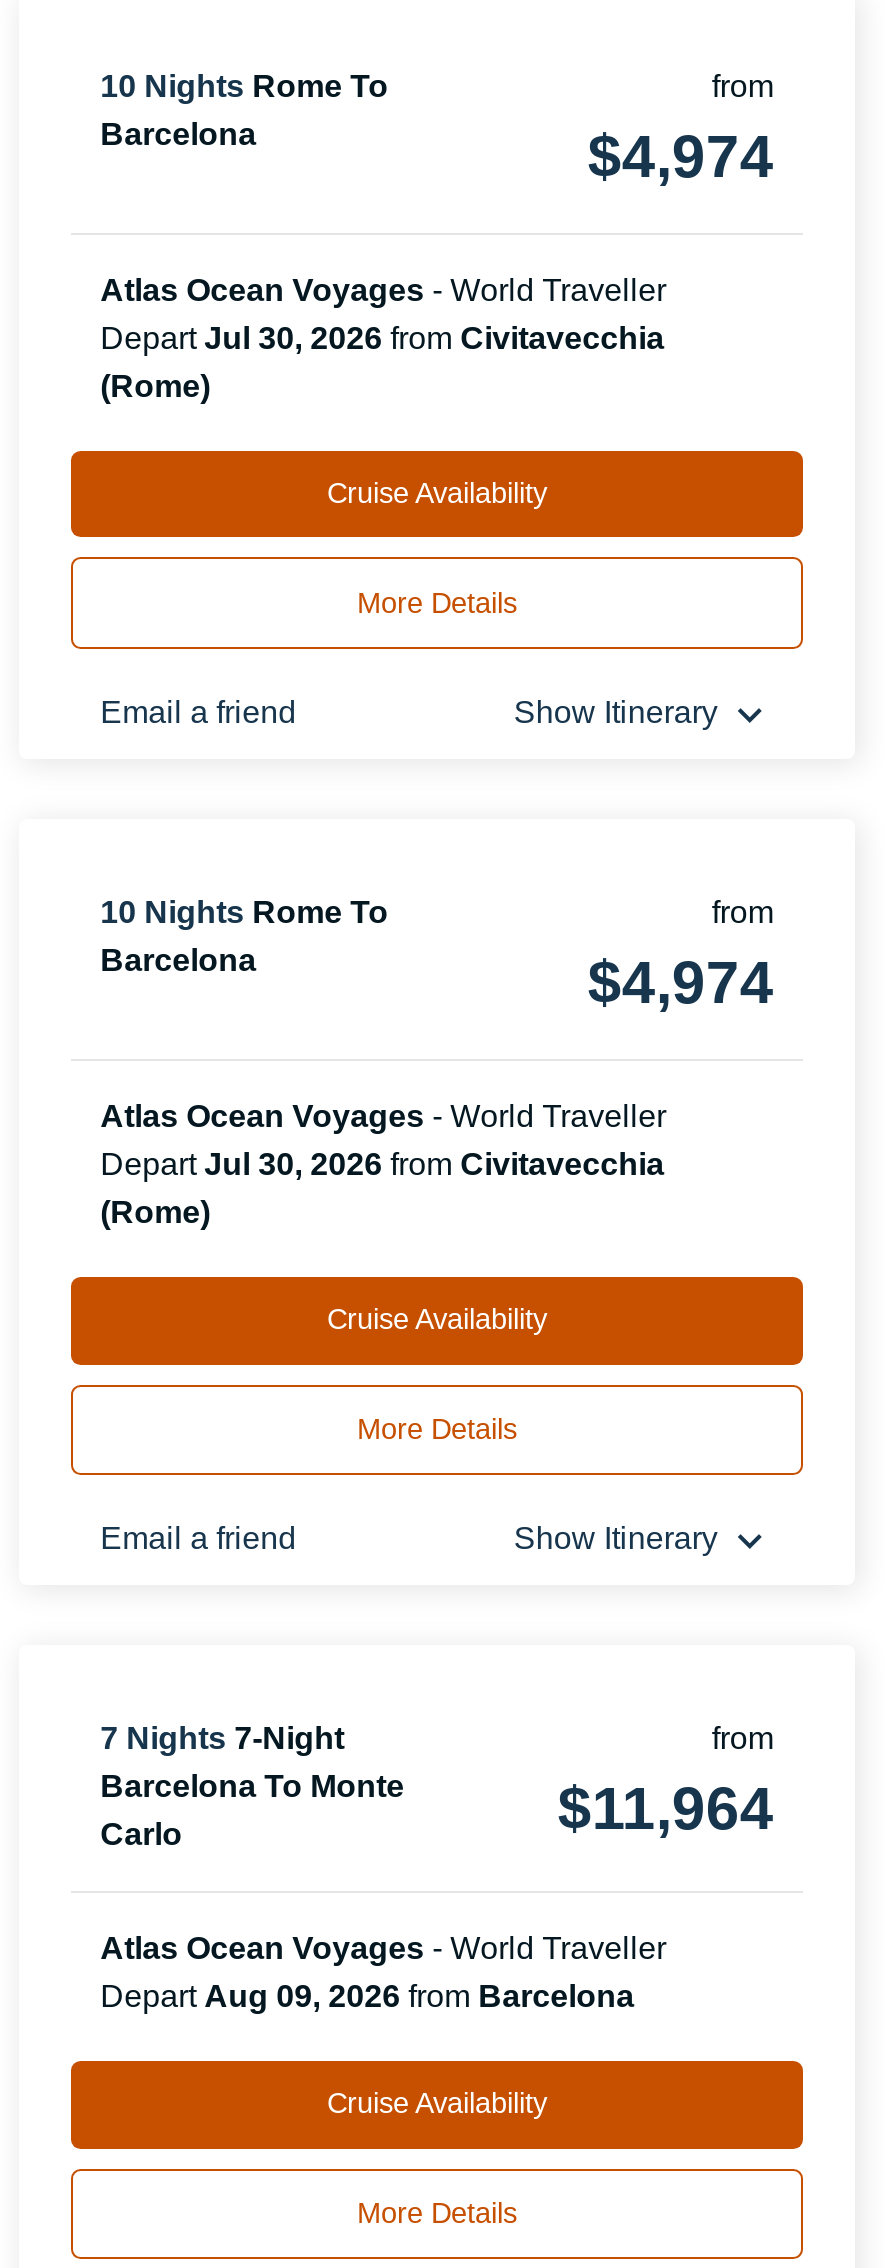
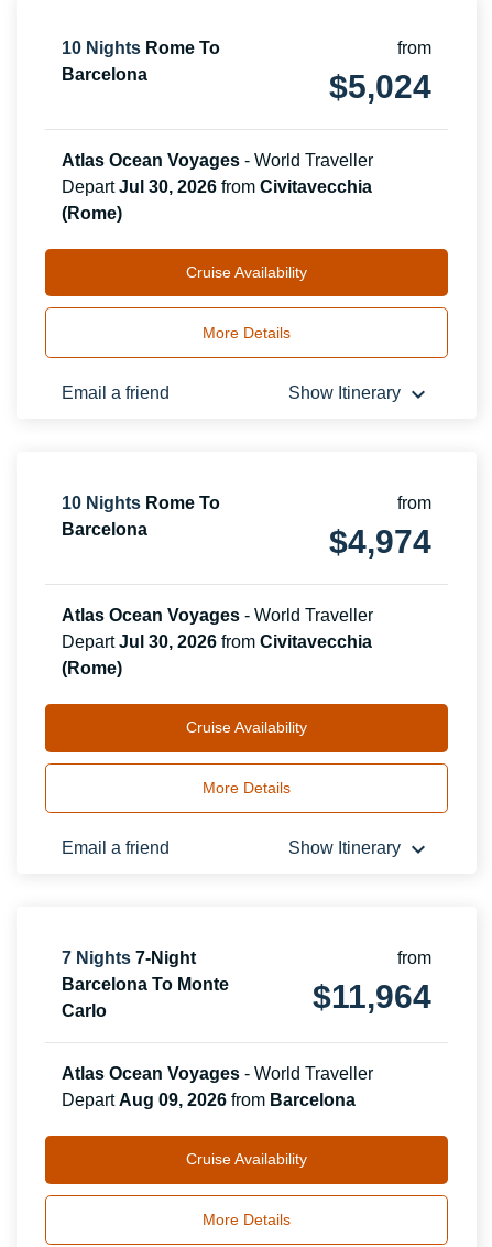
[588,123,774,189] $4,974 -> [330,68,432,105] $5,024

